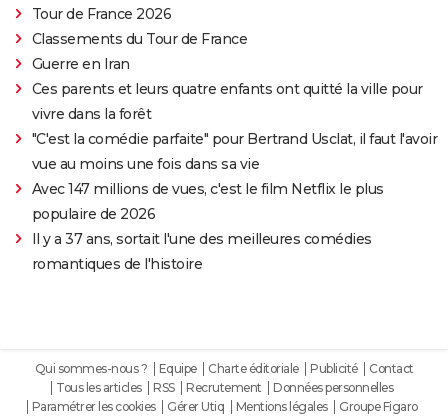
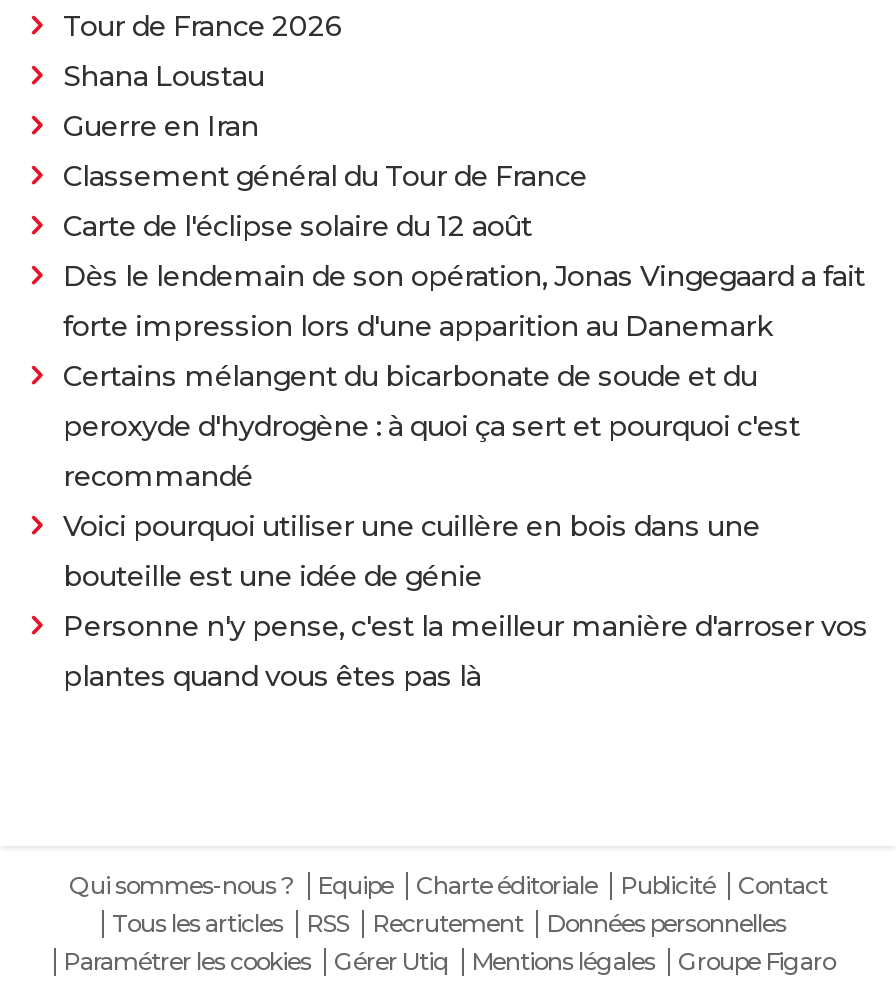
[31,30,247,48] Classements du Tour de France -> [63,59,264,95] Shana Loustau
[31,80,437,273] Ces parents et leurs quatre enfants ont quitté la ville pour | vivre dans la forêt | "C'est la comédie parfaite" pour Bertrand Usclat, il faut l'avoir | vue au moins une fois dans sa vie | Avec 147 millions de vues, c'est le film Netflix le plus | populaire de 2026 | Il y a 37 ans, sortait l'une des meilleures comédies | romantiques de l'histoire -> [63,159,868,695] Classement général du Tour de France | Carte de l'éclipse solaire du 12 août | Dès le lendemain de son opération, Jonas Vingegaard a fait | forte impression lors d'une apparition au Danemark | Certains mélangent du bicarbonate de soude et du | peroxyde d'hydrogène : à quoi ça sert et pourquoi c'est | recommandé | Voici pourquoi utiliser une cuillère en bois dans une | bouteille est une idée de génie | Personne n'y pense, c'est la meilleur manière d'arroser vos | plantes quand vous êtes pas là

